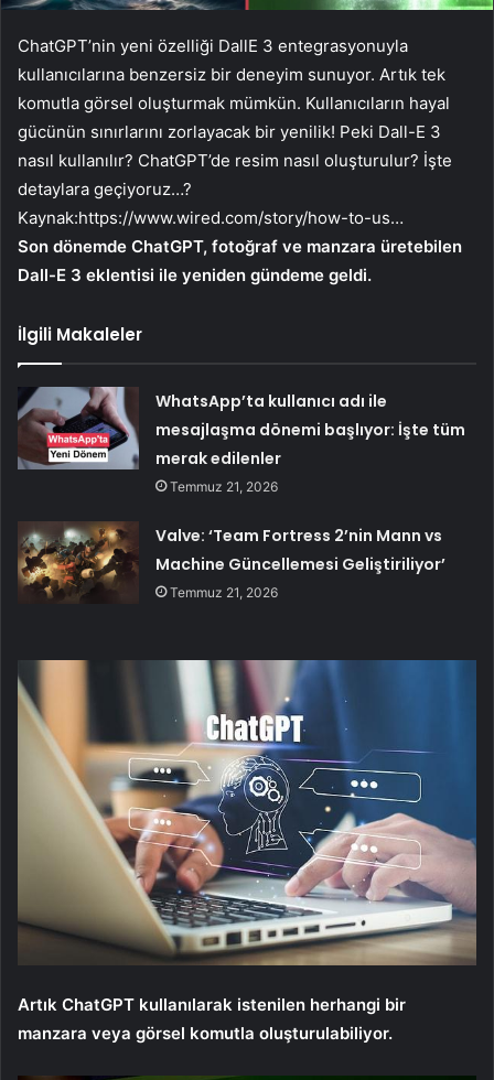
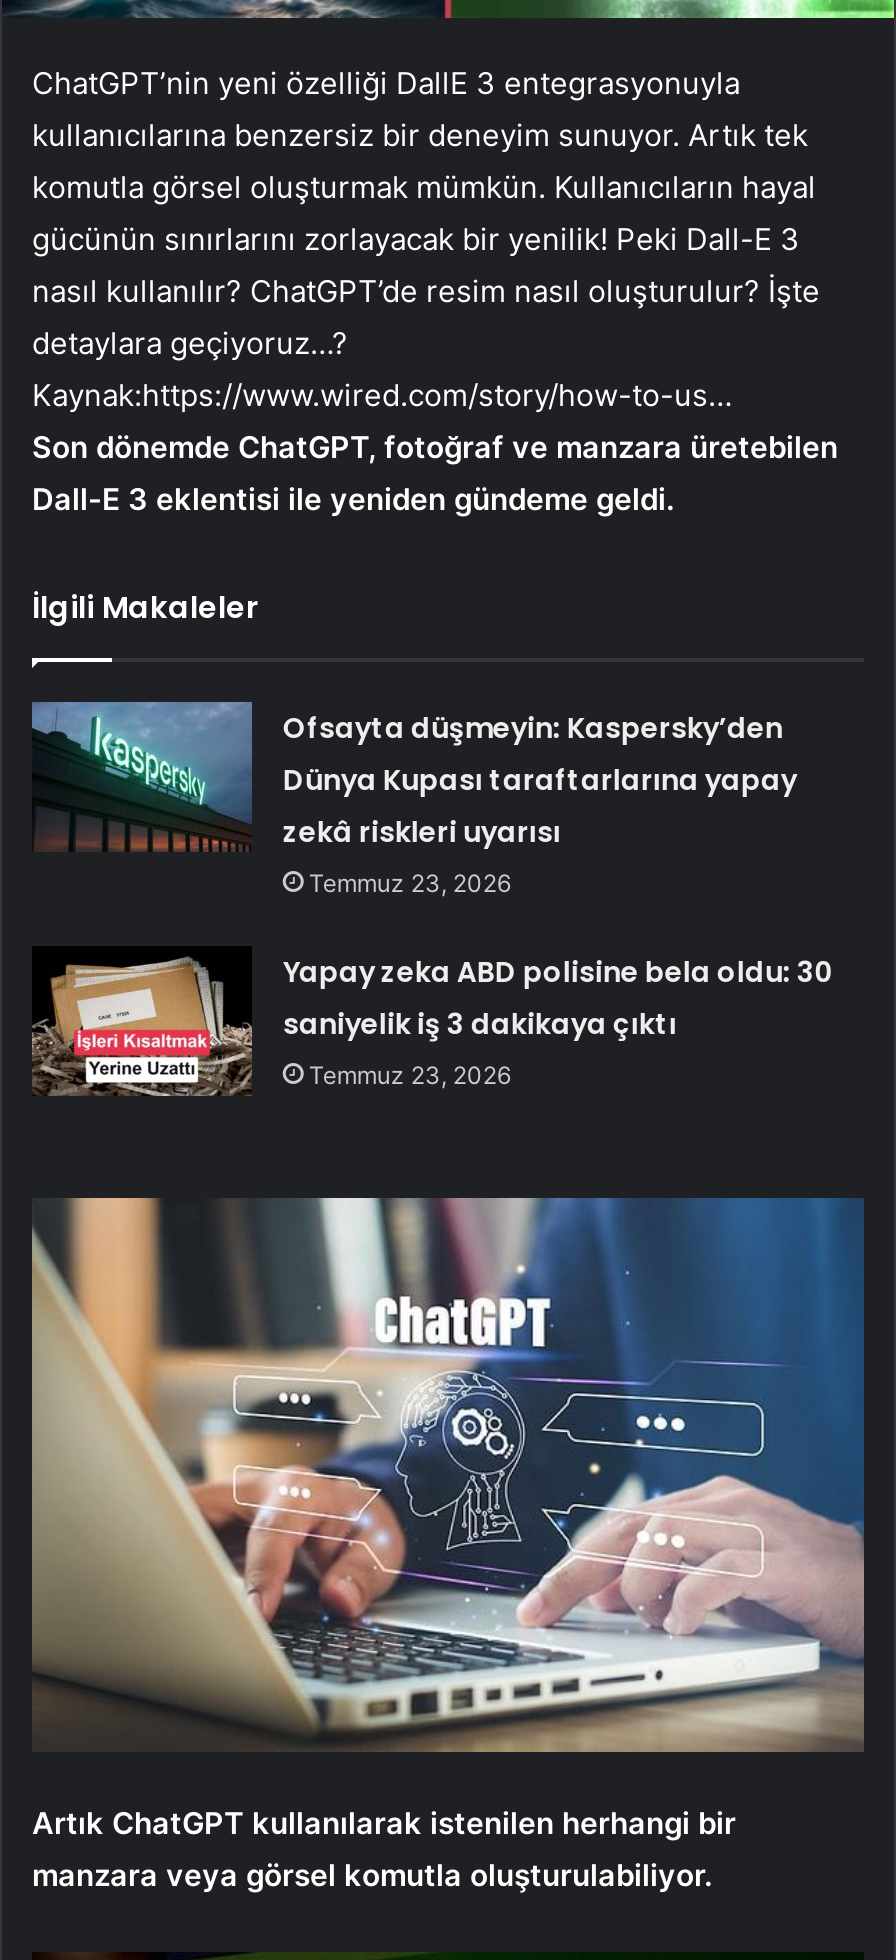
[17,386,466,494] [image] | WhatsApp’ta kullanıcı adı ile | mesajlaşma dönemi başlıyor: İşte tüm | merak edilenler | Temmuz 21, 2026 -> [30,700,797,897] [image] | Ofsayta düşmeyin: Kaspersky’den | Dünya Kupası taraftarlarına yapay | zekâ riskleri uyarısı | Temmuz 23, 2026
[18,521,446,604] [image] | Valve: ‘Team Fortress 2’nin Mann vs | Machine Güncellemesi Geliştiriliyor’ | Temmuz 21, 2026 -> [32,946,835,1098] [image] | Yapay zeka ABD polisine bela oldu: 30 | saniyelik iş 3 dakikaya çıktı | Temmuz 23, 2026

